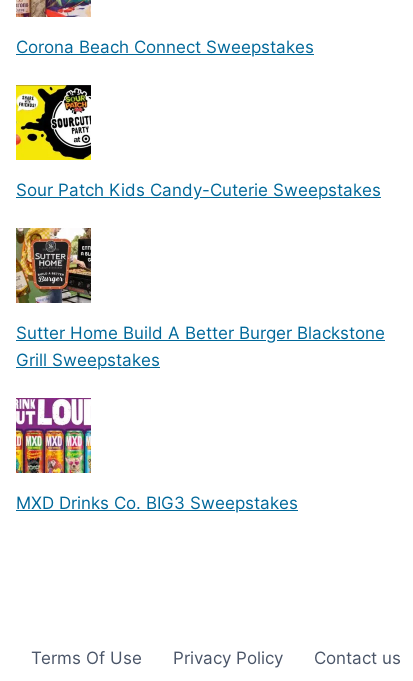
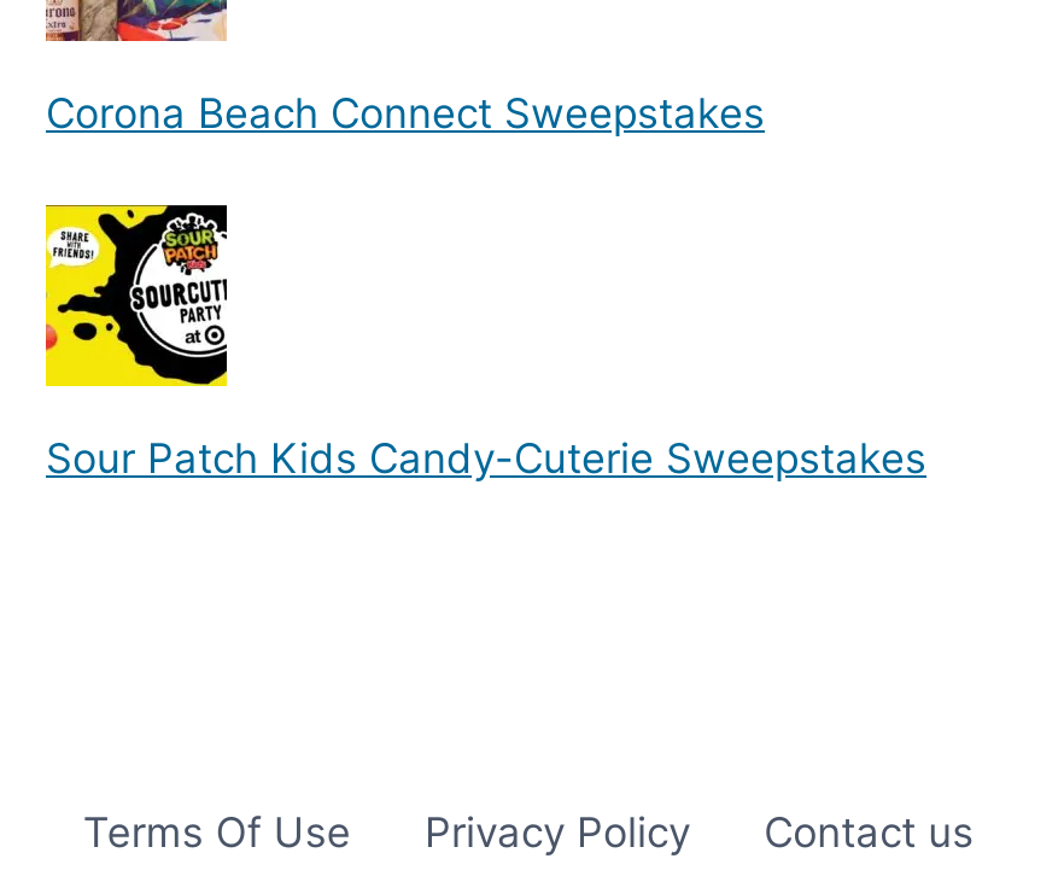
[16,227,385,370] [image] | Sutter Home Build A Better Burger Blackstone | Grill Sweepstakes -> none
[15,397,298,513] [image] | MXD Drinks Co. BIG3 Sweepstakes -> none

